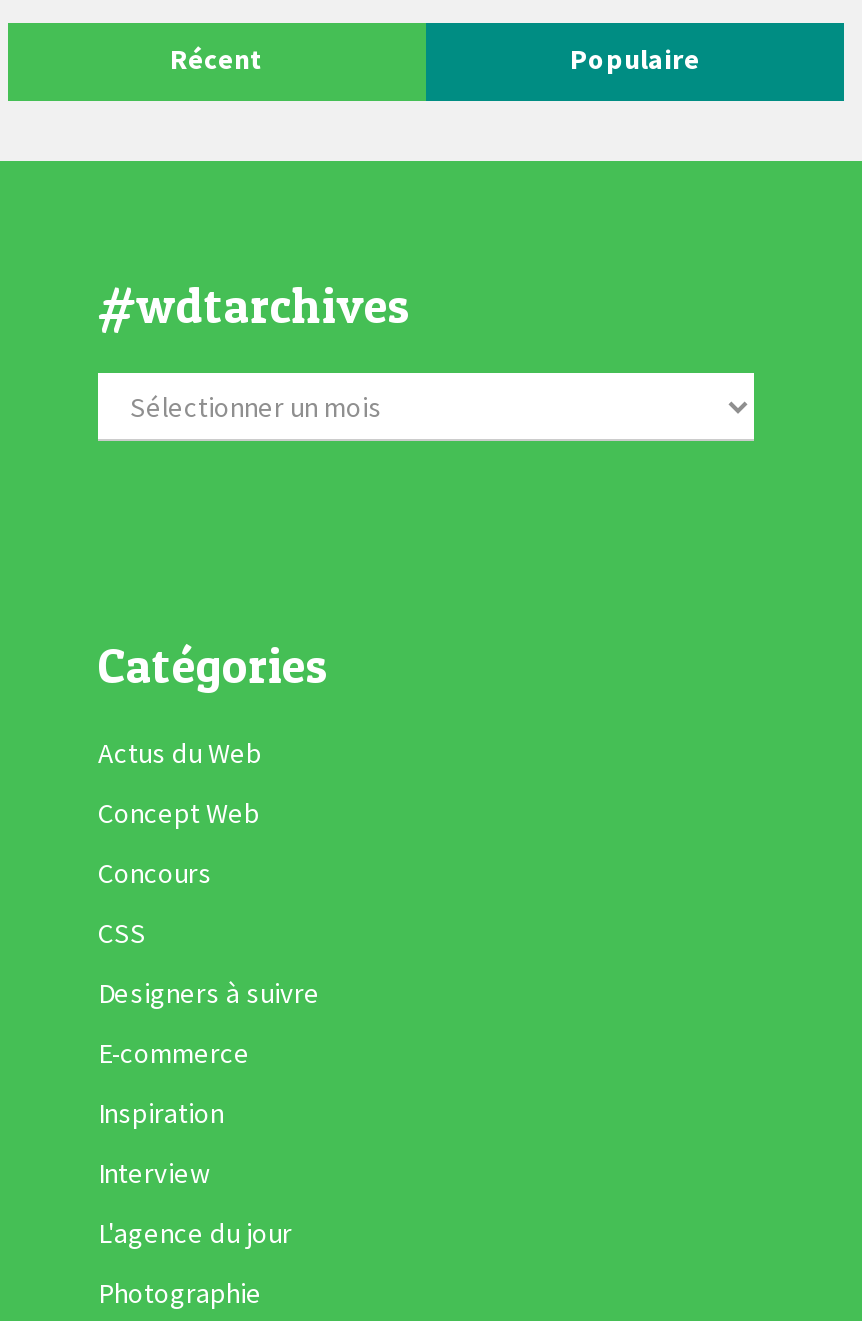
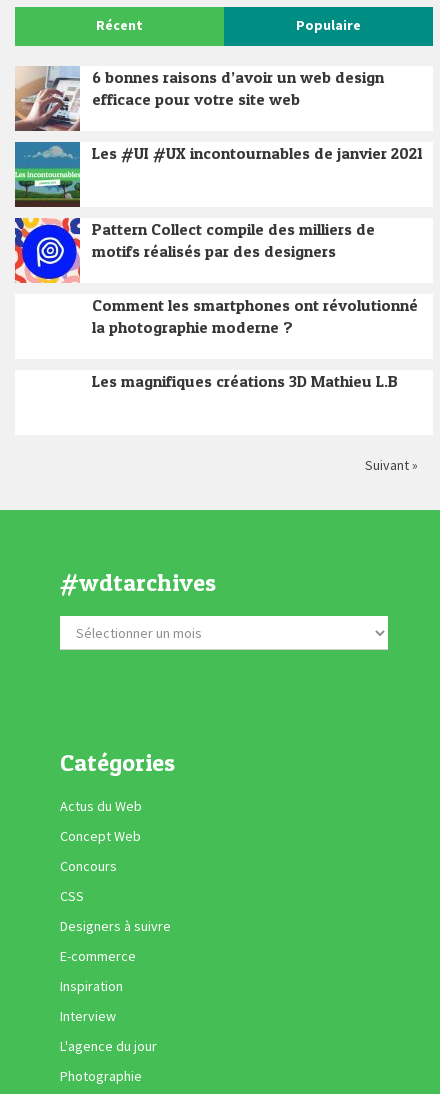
none -> [14,66,423,163] [image] | 6 bonnes raisons d’avoir un web design | efficace pour votre site web | Les #UI #UX incontournables de janvier 2021
none -> [14,141,418,391] [image] | Pattern Collect compile des milliers de | motifs réalisés par des designers | Comment les smartphones ont révolutionné | la photographie moderne ? | Les magnifiques créations 3D Mathieu L.B
none -> [14,217,81,284] [image]
none -> [365,456,418,474] Suivant »

